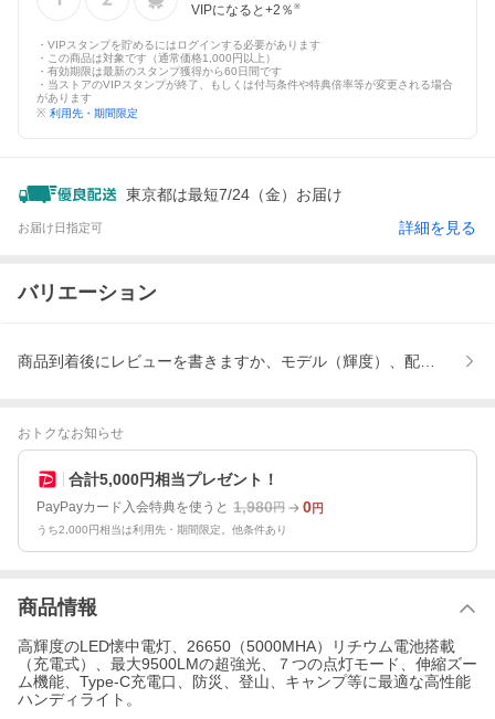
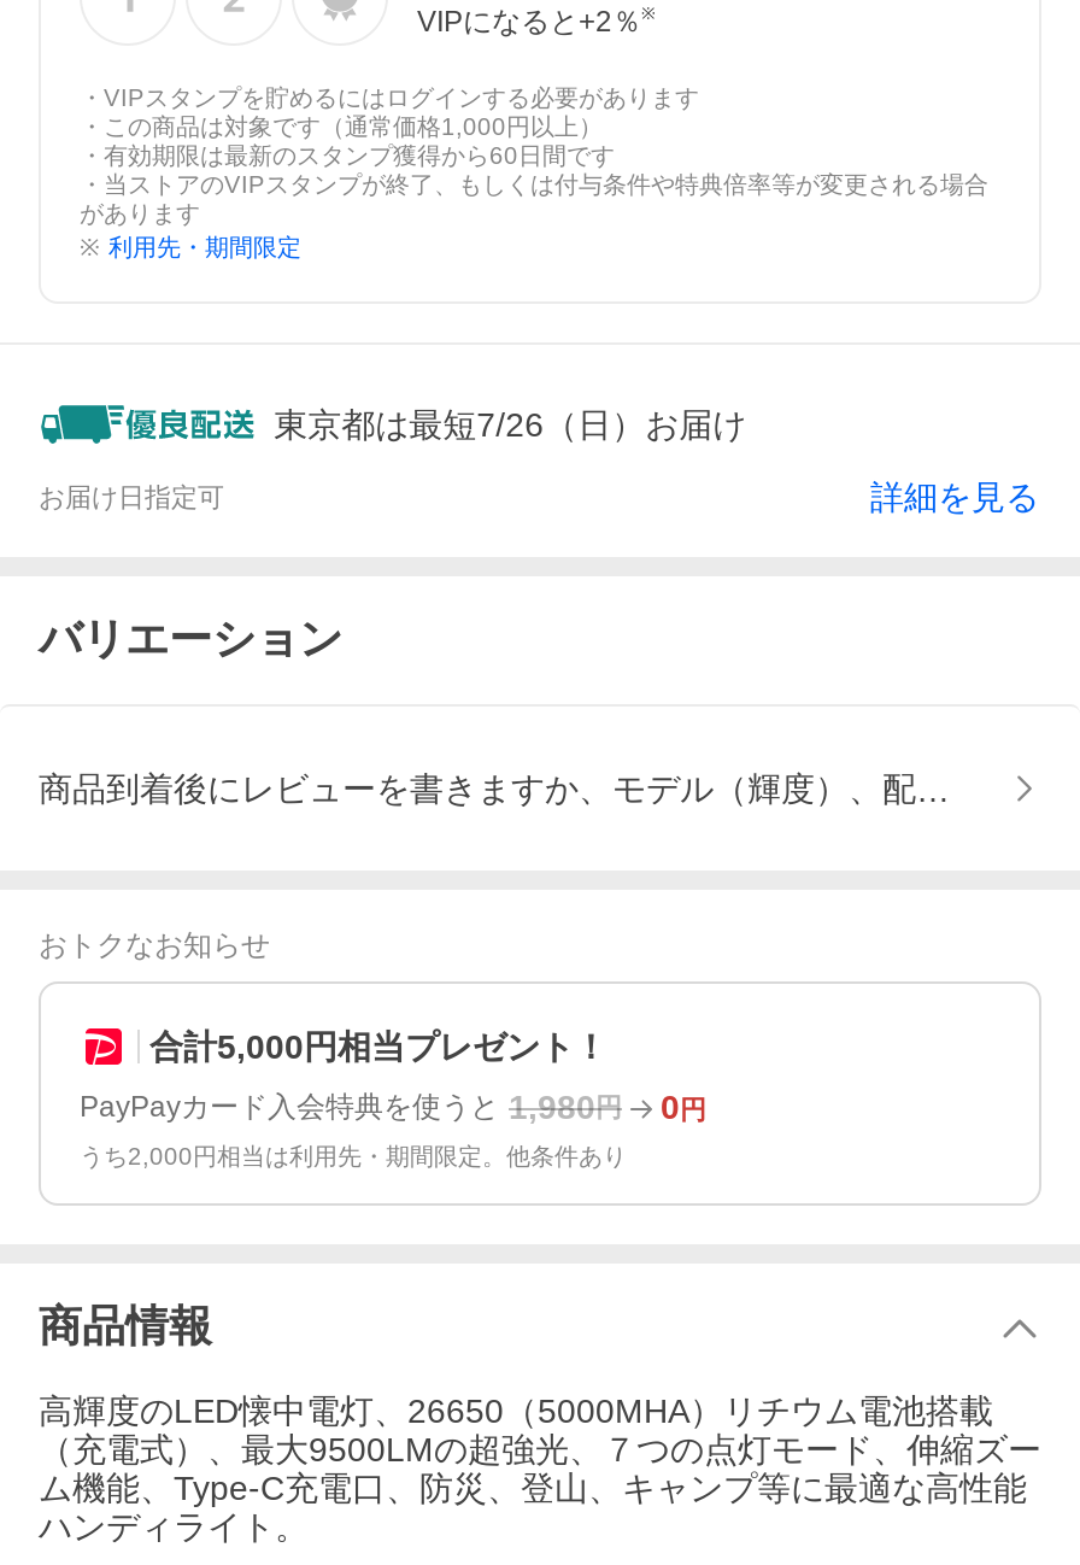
[126,186,342,203] 東京都は最短7/24（金）お届け -> [274,405,746,444] 東京都は最短7/26（日）お届け

